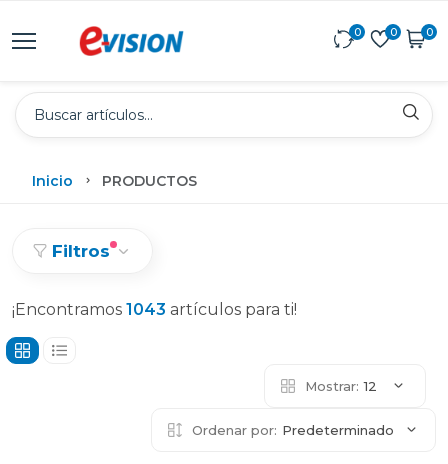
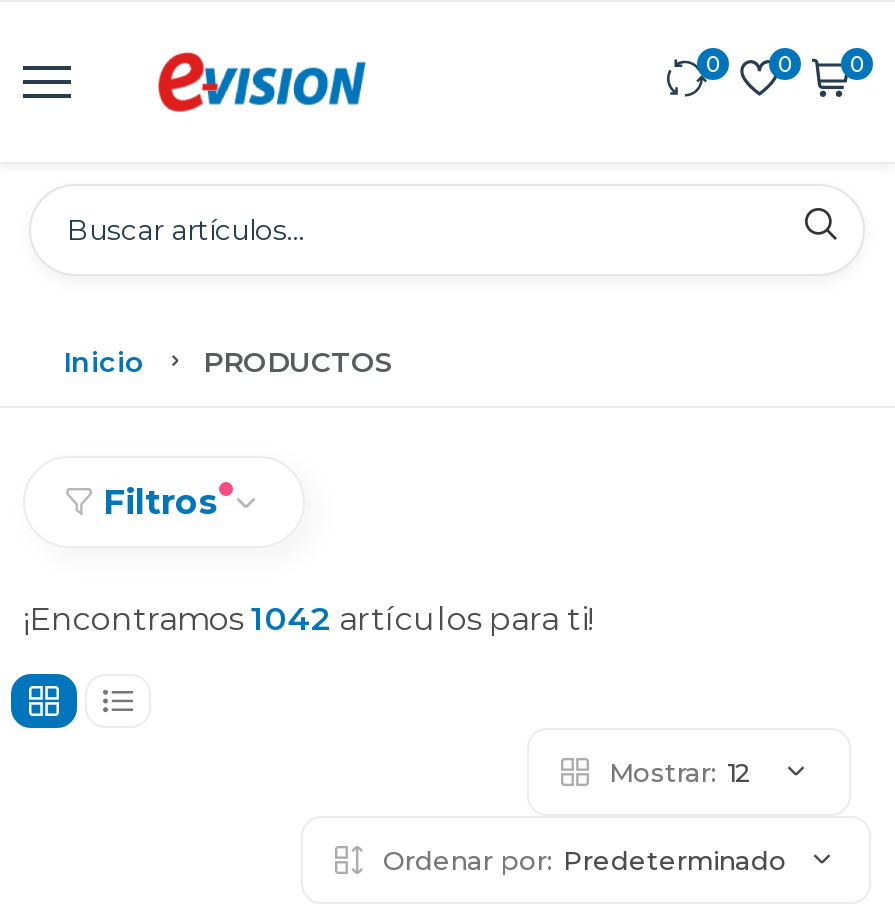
[12,300,297,319] ¡Encontramos 1043 artículos para ti! -> [23,600,593,638] ¡Encontramos 1042 artículos para ti!

